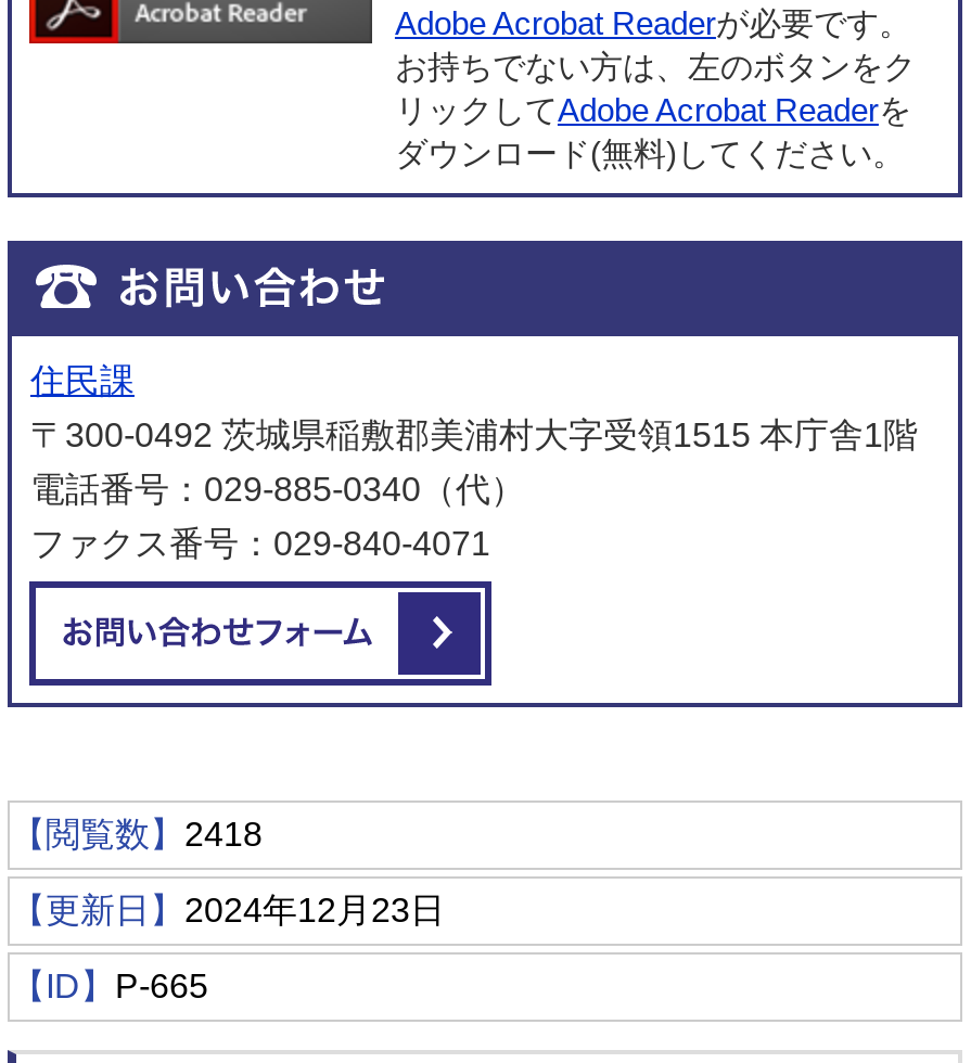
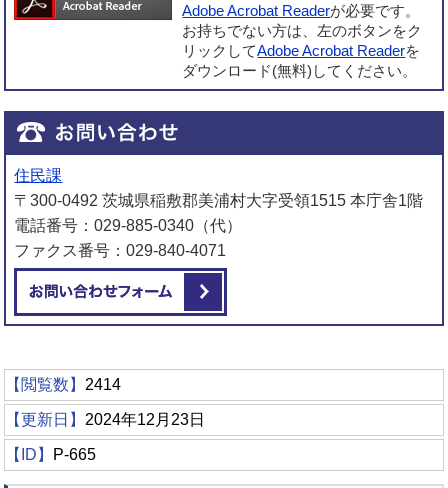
[11,816,263,853] 【閲覧数】2418 -> [5,376,121,393] 【閲覧数】2414

